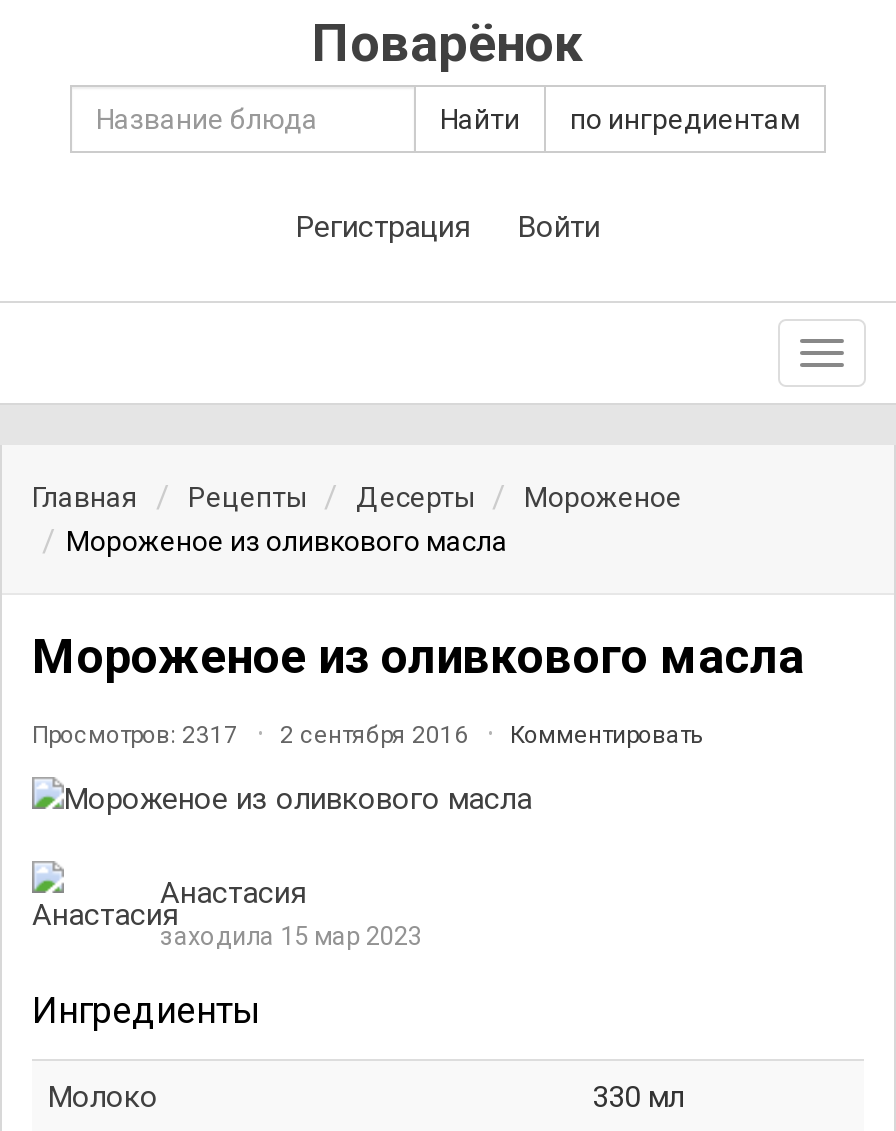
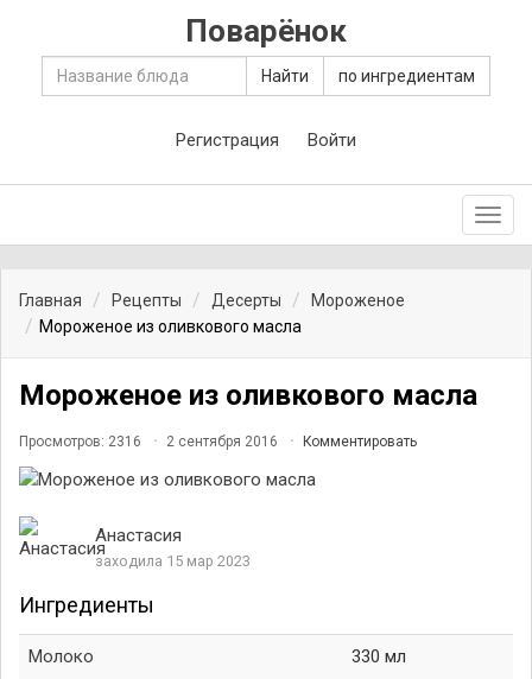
[32,721,702,749] Просмотров: 2317 2 сентября 2016 Комментировать -> [19,433,417,450] Просмотров: 2316 2 сентября 2016 Комментировать

